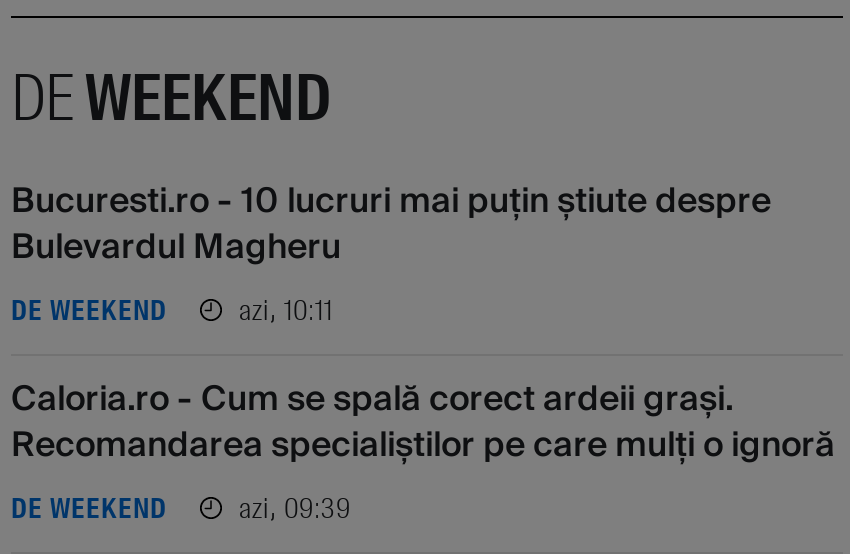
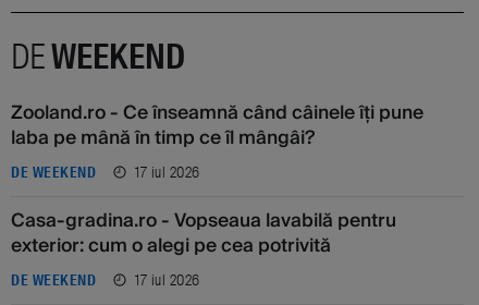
[11,172,771,276] Bucuresti.ro - 10 lucruri mai puțin știute despre | Bulevardul Magheru -> [11,97,423,154] Zooland.ro - Ce înseamnă când câinele îți pune | laba pe mână în timp ce îl mângâi?
[11,291,333,328] DE WEEKEND azi, 10:11 -> [11,162,200,182] DE WEEKEND 17 iul 2026
[11,370,835,474] Caloria.ro - Cum se spală corect ardeii grași. | Recomandarea specialiștilor pe care mulți o ignoră -> [11,205,396,262] Casa-gradina.ro - Vopseaua lavabilă pentru | exterior: cum o alegi pe cea potrivită
[11,489,351,526] DE WEEKEND azi, 09:39 -> [11,270,200,290] DE WEEKEND 17 iul 2026

